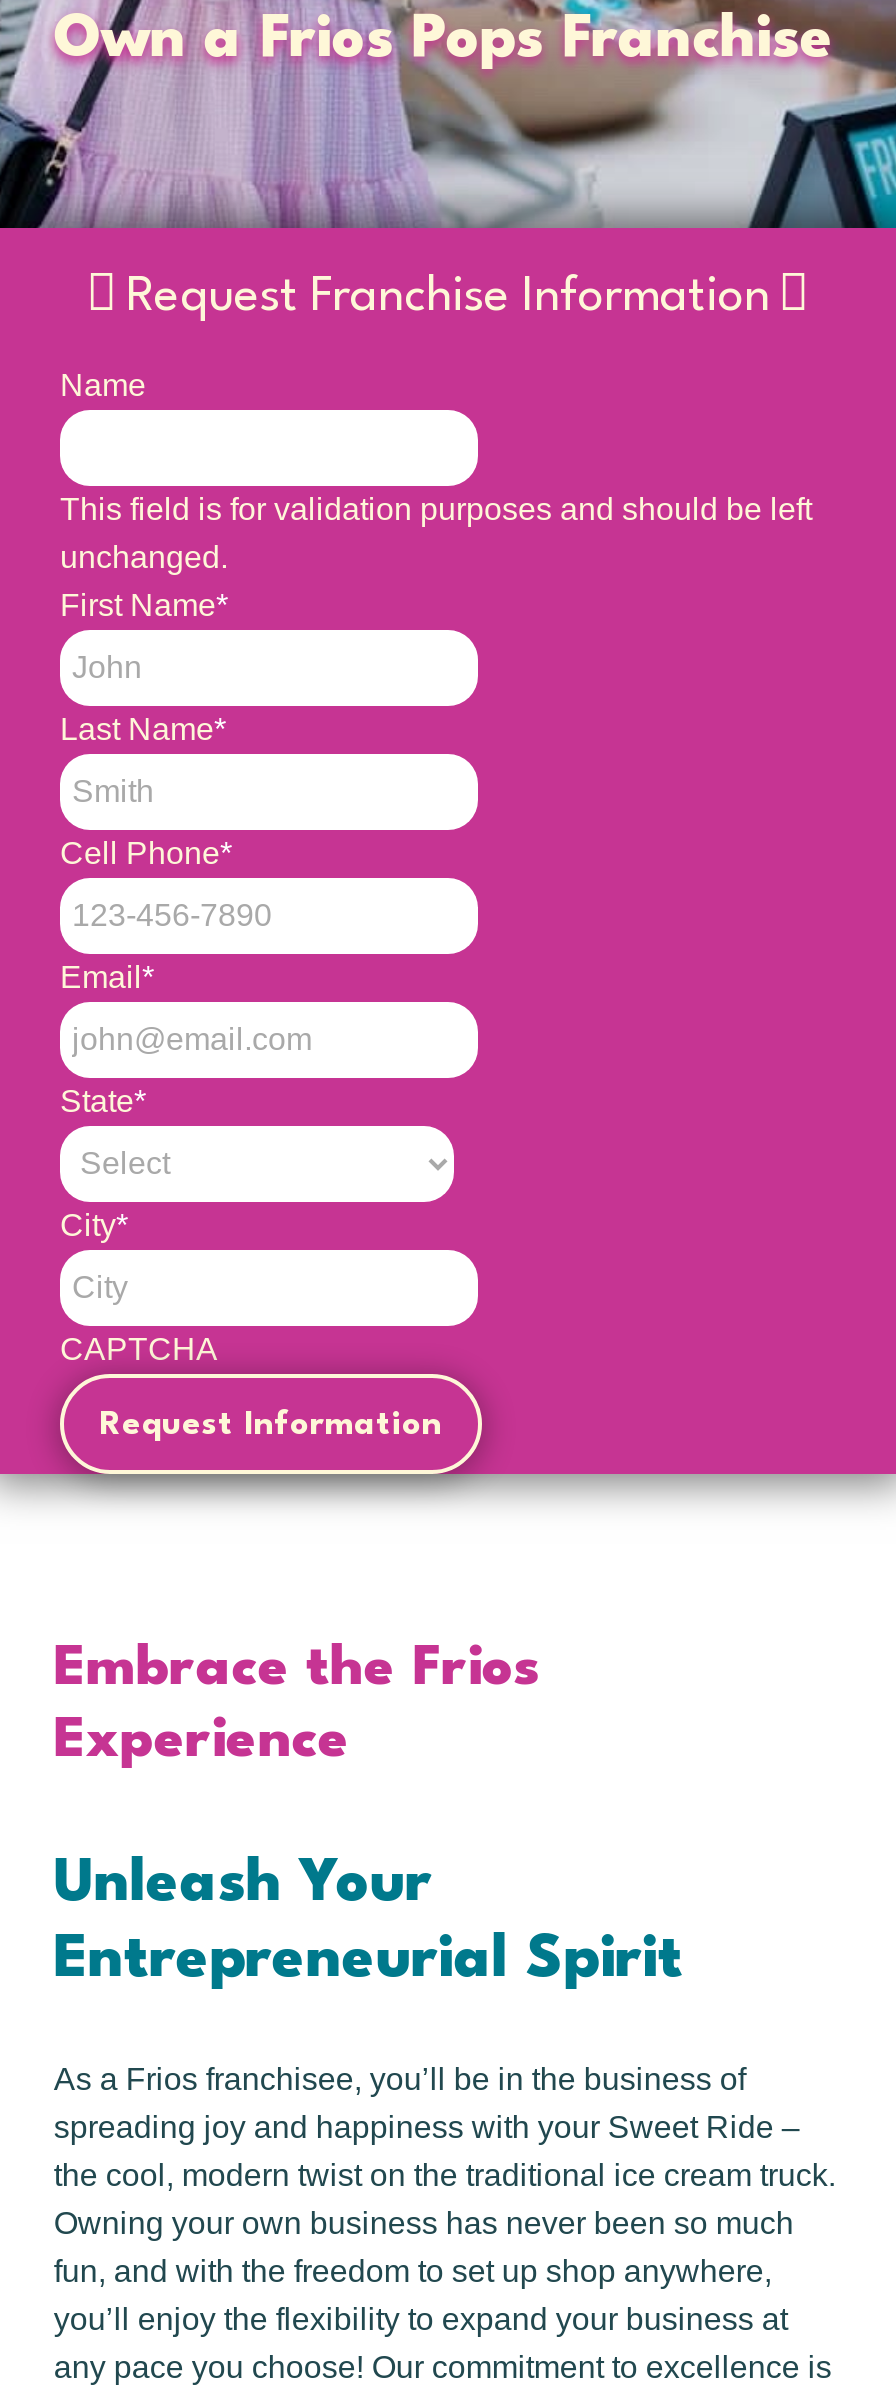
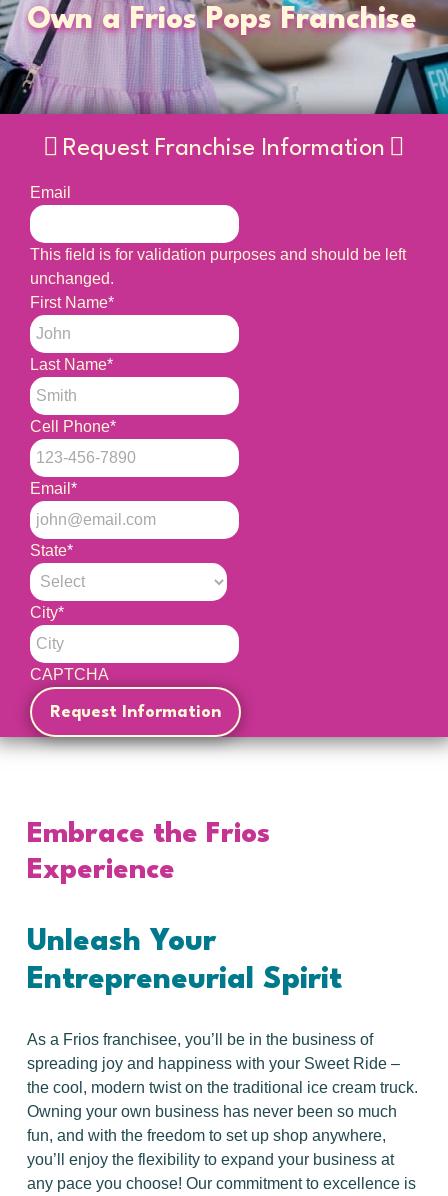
[60,368,146,402] Name -> [30,184,71,201] Email

